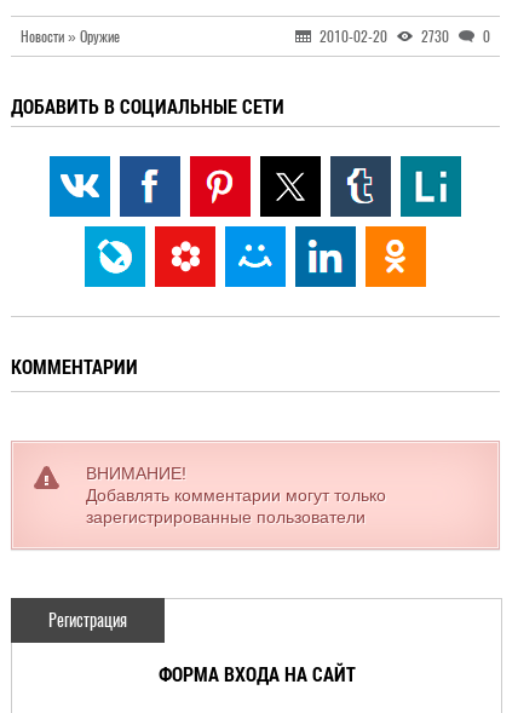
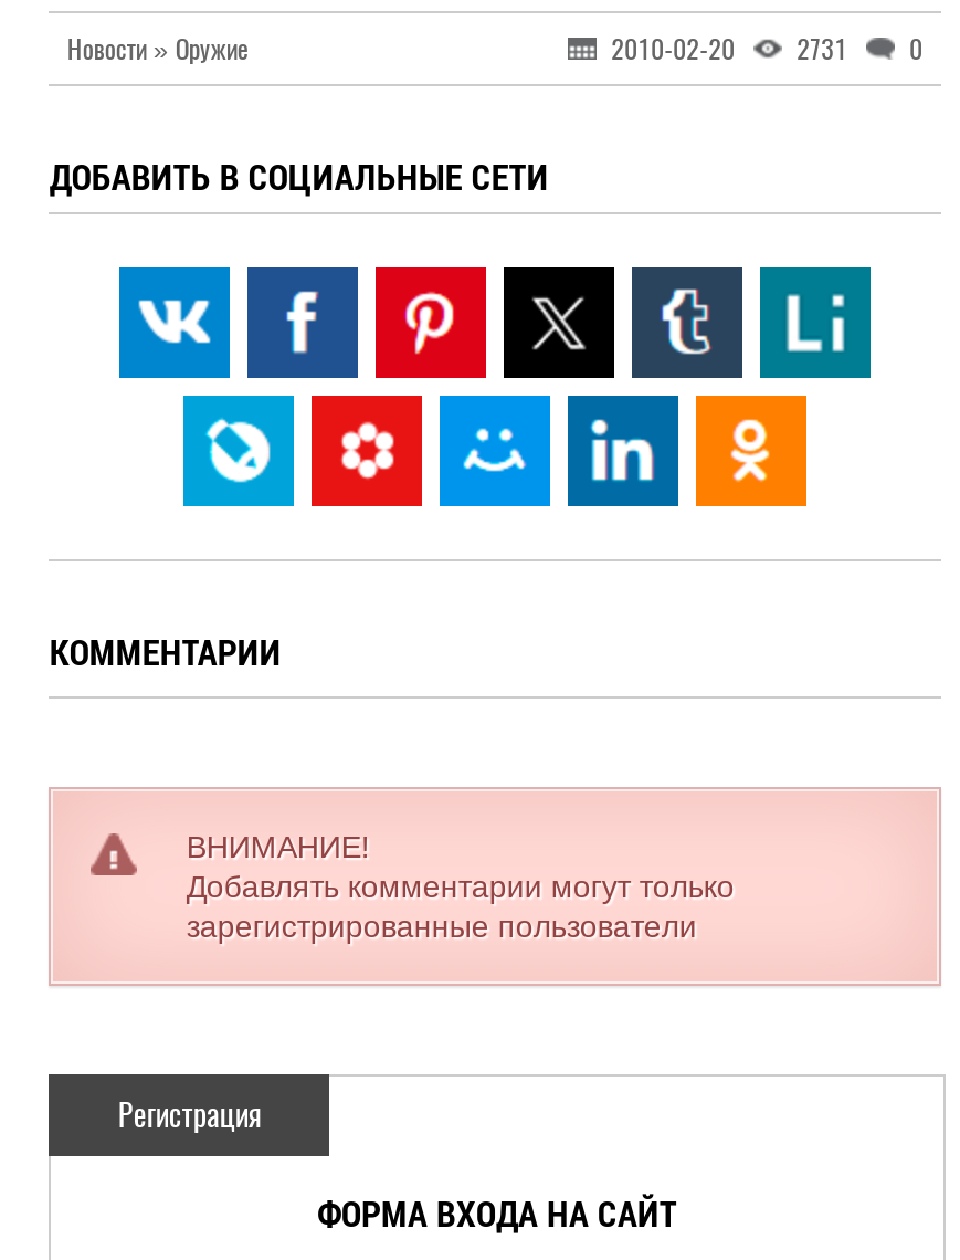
[319,27,490,46] 2010-02-20 2730 0 -> [611,31,923,66] 2010-02-20 2731 0

